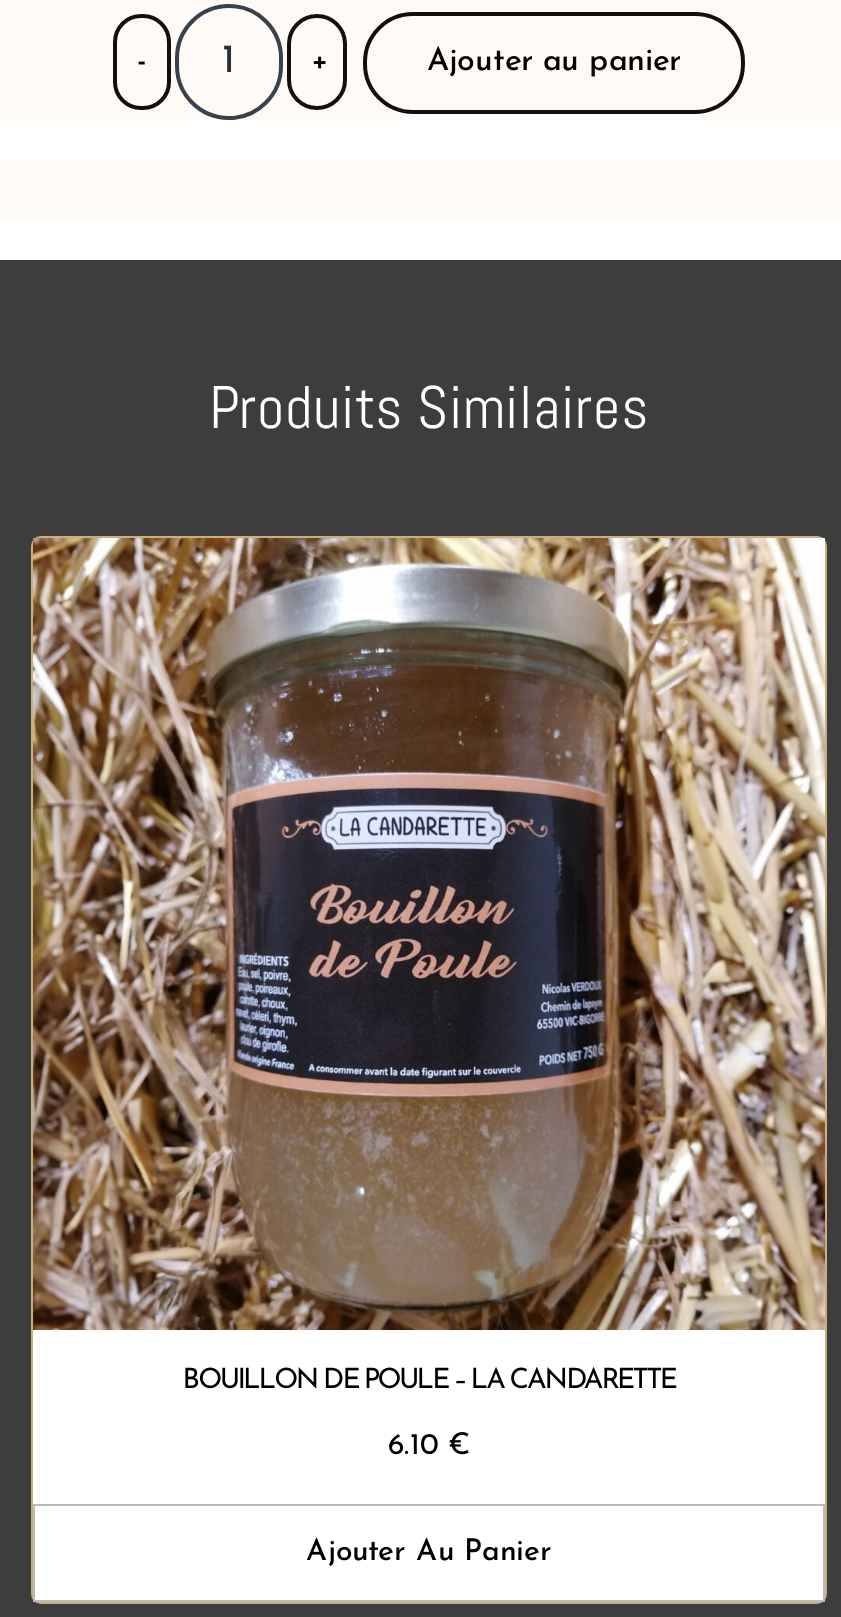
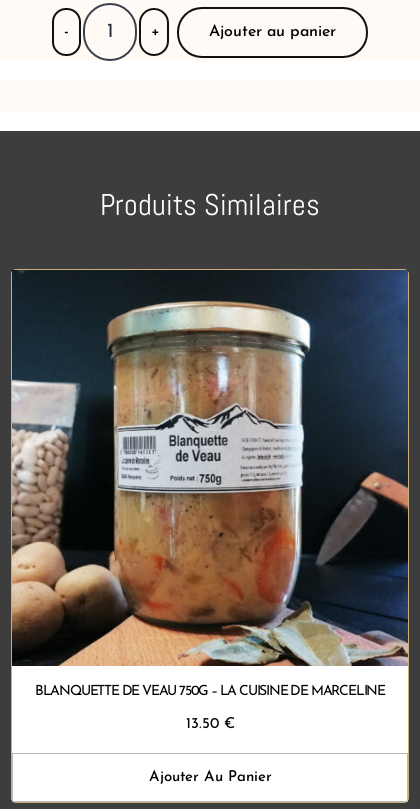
[31,536,827,1397] [image] | BOUILLON DE POULE – LA CANDARETTE -> [11,270,409,699] [image] | BLANQUETTE DE VEAU 750G – LA CUISINE DE MARCELINE
[388,1433,470,1463] 6.10 € -> [185,717,234,732] 13.50 €

